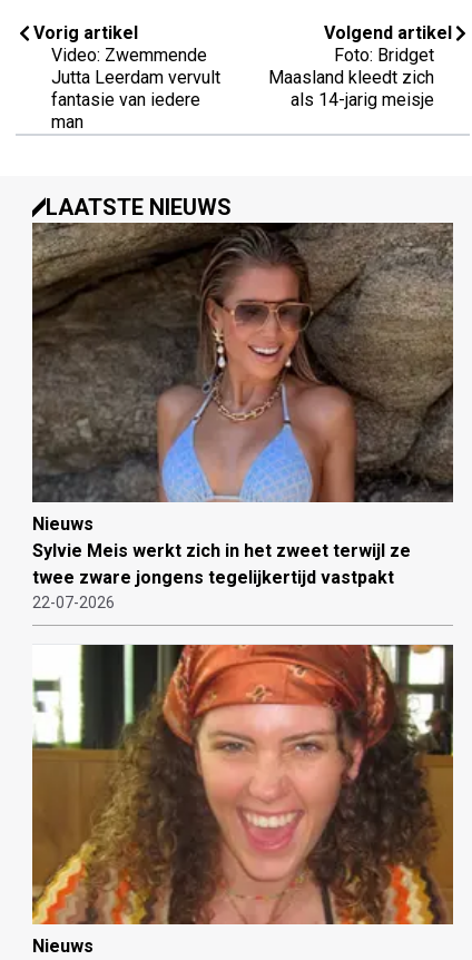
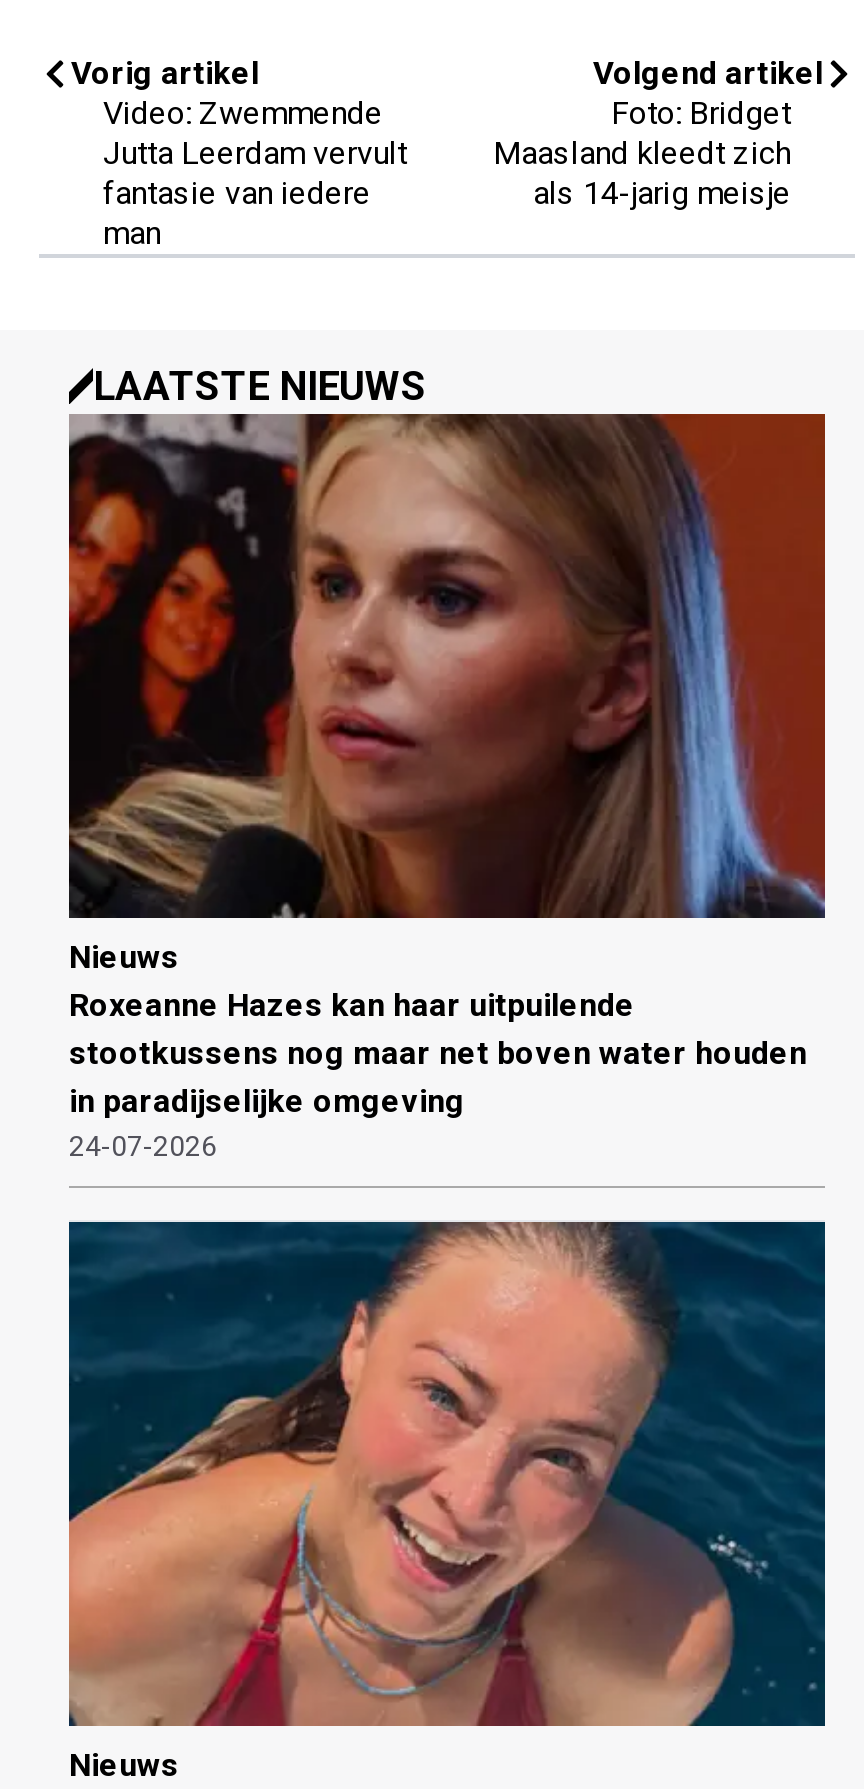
[31,222,453,612] [image] | Sylvie Meis werkt zich in het zweet terwijl ze | twee zware jongens tegelijkertijd vastpakt | 22-07-2026 -> [67,413,825,1162] [image] | Roxeanne Hazes kan haar uitpuilende | stootkussens nog maar net boven water houden | in paradijselijke omgeving | 24-07-2026
[31,644,454,925] [image] -> [67,1219,827,1729] [image]

